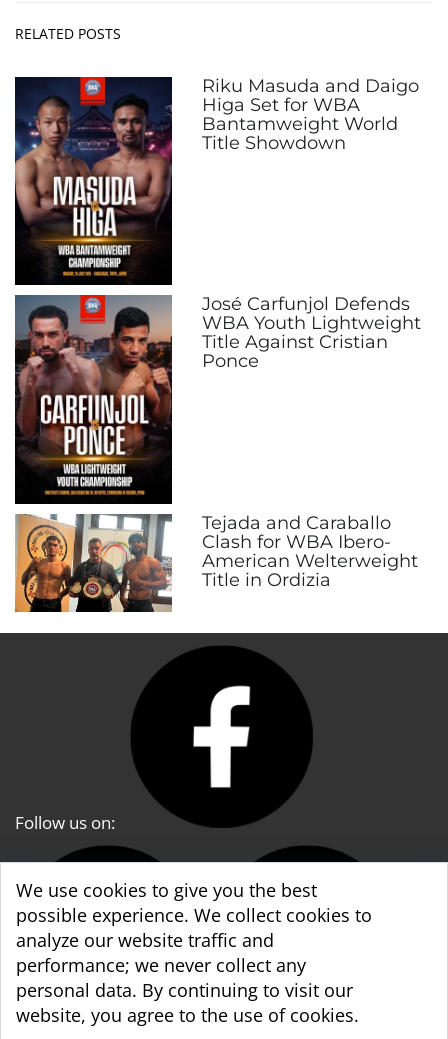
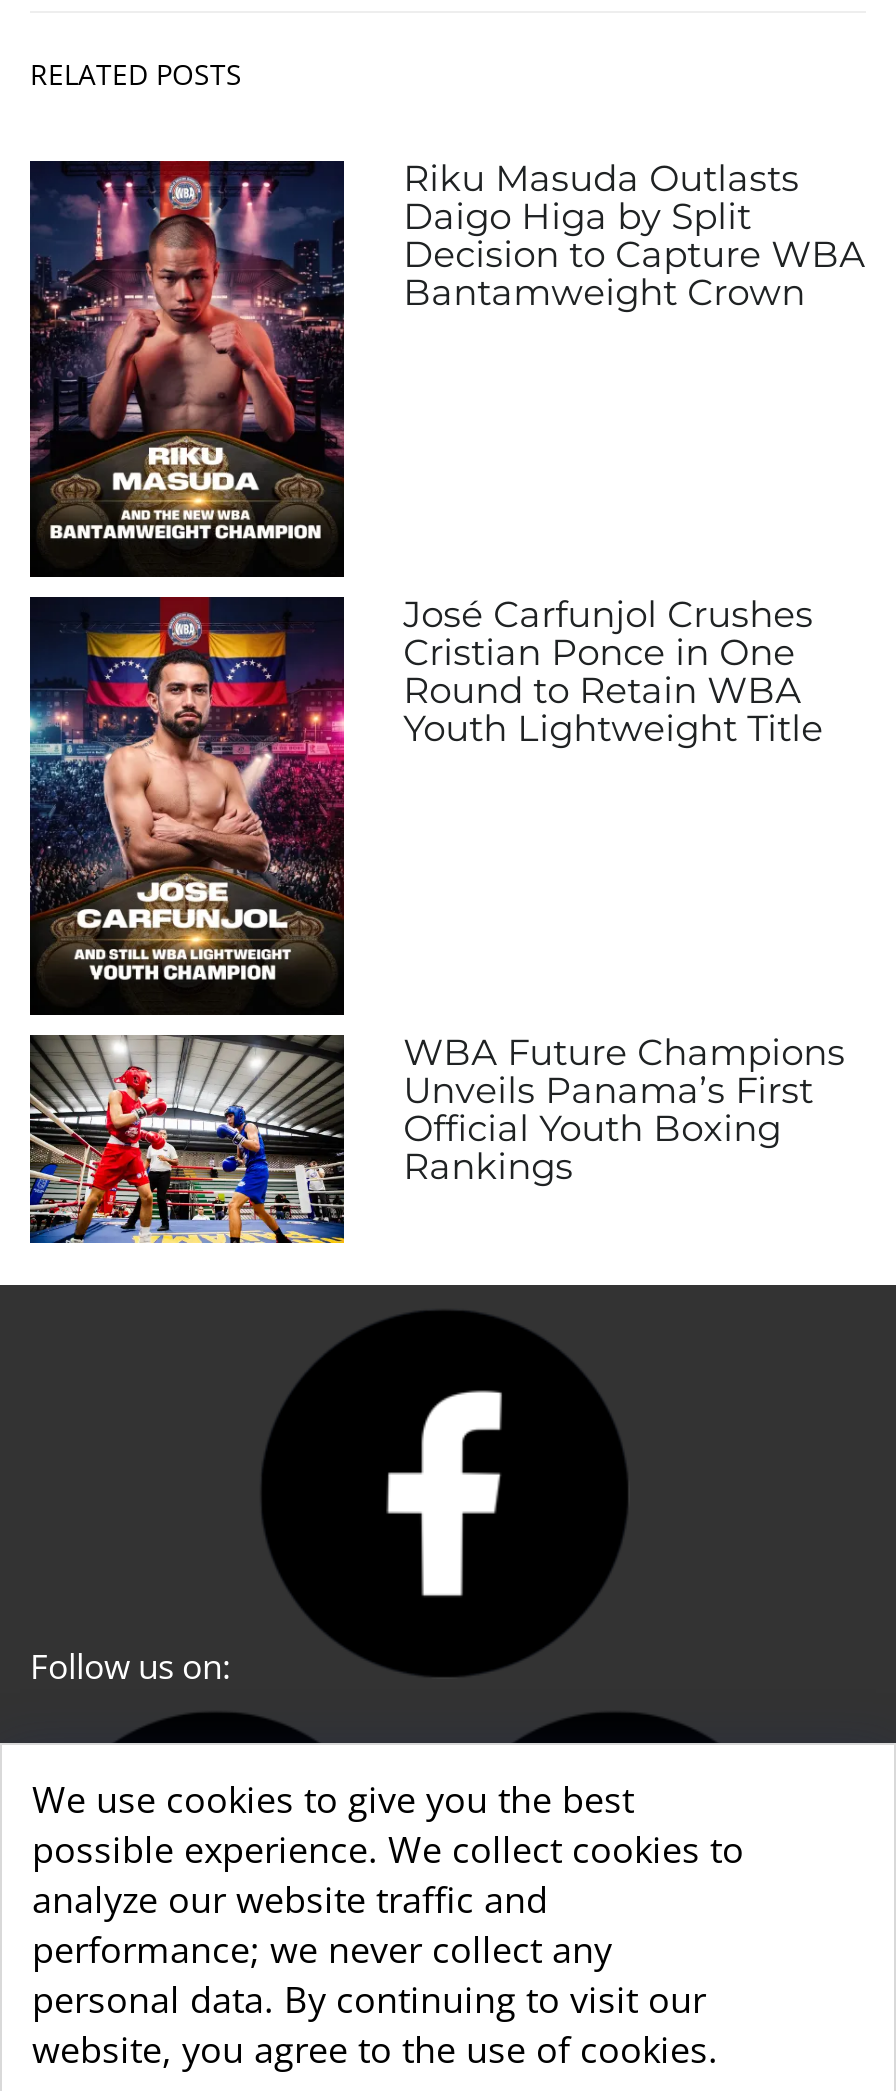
[14,75,419,276] [image] | Riku Masuda and Daigo | Higa Set for WBA | Bantamweight World | Title Showdown -> [28,156,865,555] [image] | Riku Masuda Outlasts | Daigo Higa by Split | Decision to Capture WBA | Bantamweight Crown
[14,293,421,495] [image] | José Carfunjol Defends | WBA Youth Lightweight | Title Against Cristian | Ponce -> [28,593,823,993] [image] | José Carfunjol Crushes | Cristian Ponce in One | Round to Retain WBA | Youth Lightweight Title
[14,512,418,613] [image] | Tejada and Caraballo | Clash for WBA Ibero- | American Welterweight | Title in Ordizia -> [28,1030,845,1245] [image] | WBA Future Champions | Unveils Panama’s First | Official Youth Boxing | Rankings

